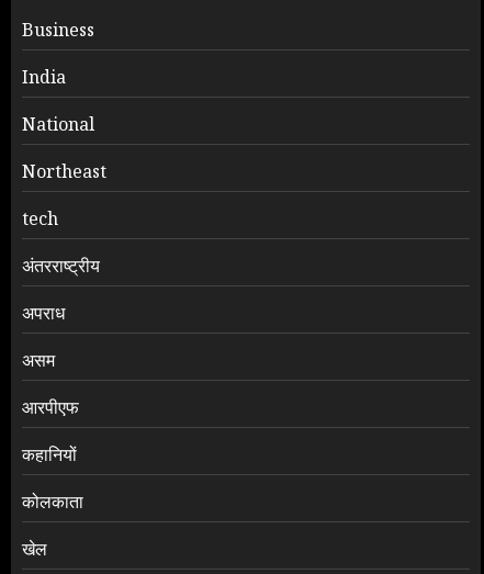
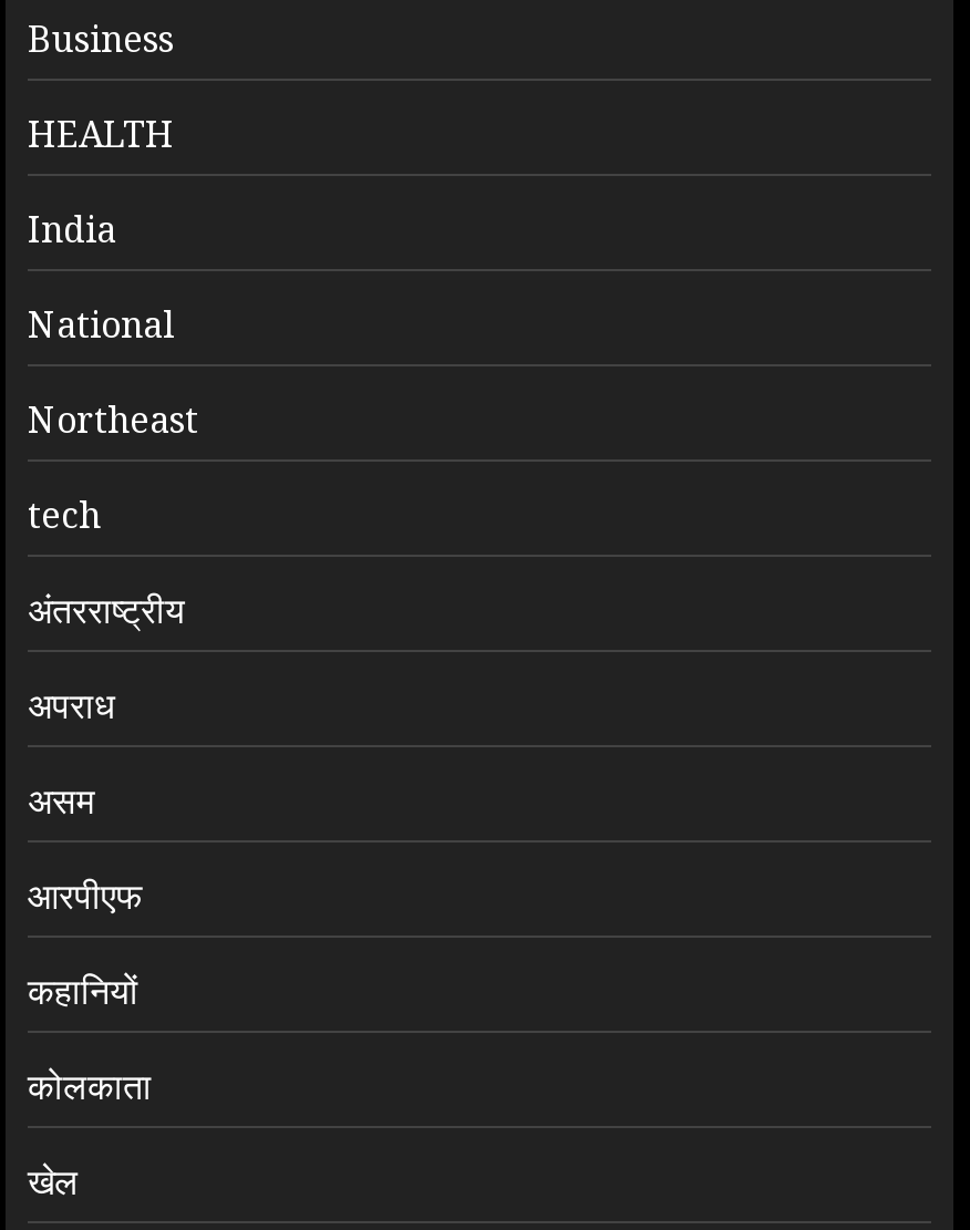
none -> [28,110,174,159] HEALTH

